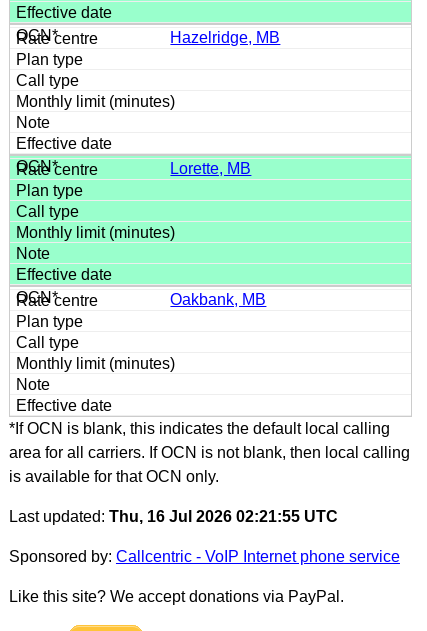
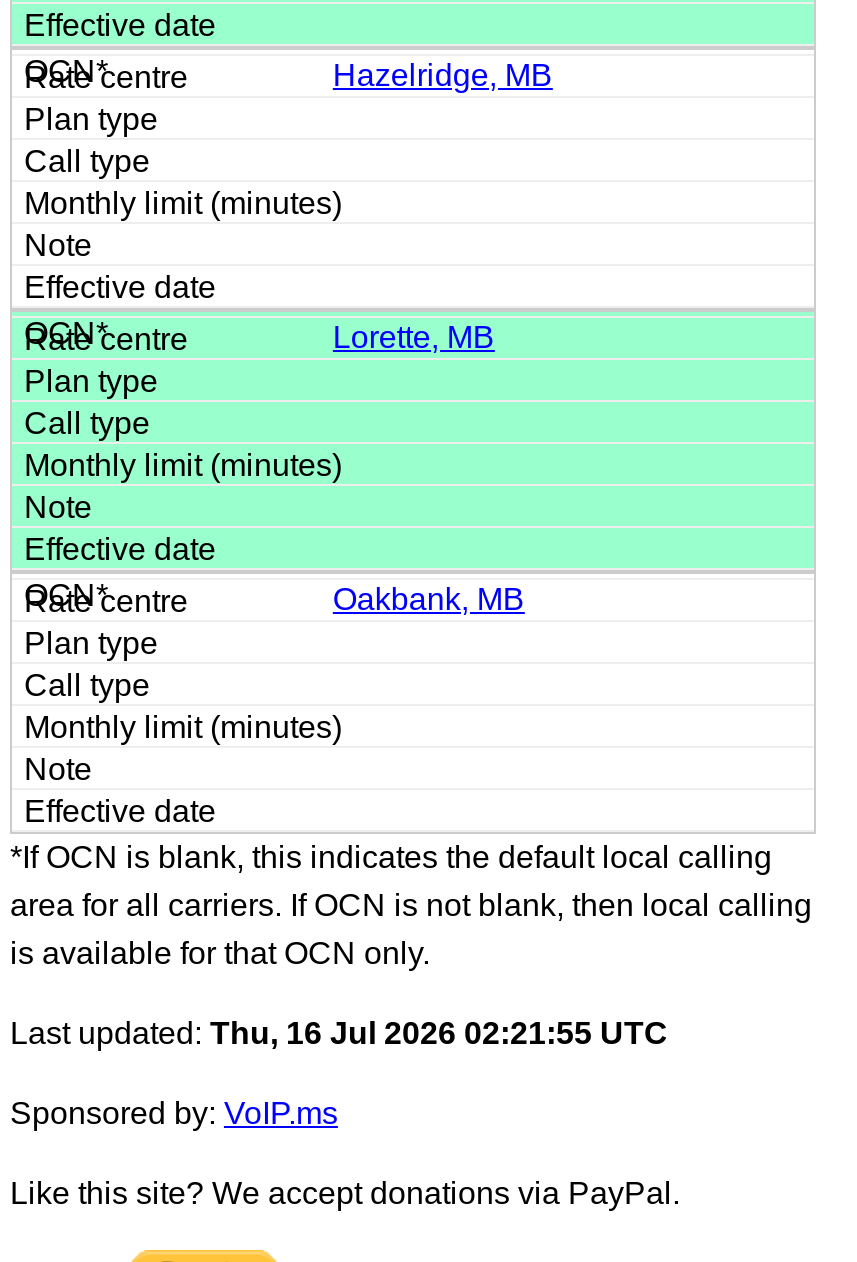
[9,548,400,565] Sponsored by: Callcentric - VoIP Internet phone service -> [10,1096,338,1130] Sponsored by: VoIP.ms

